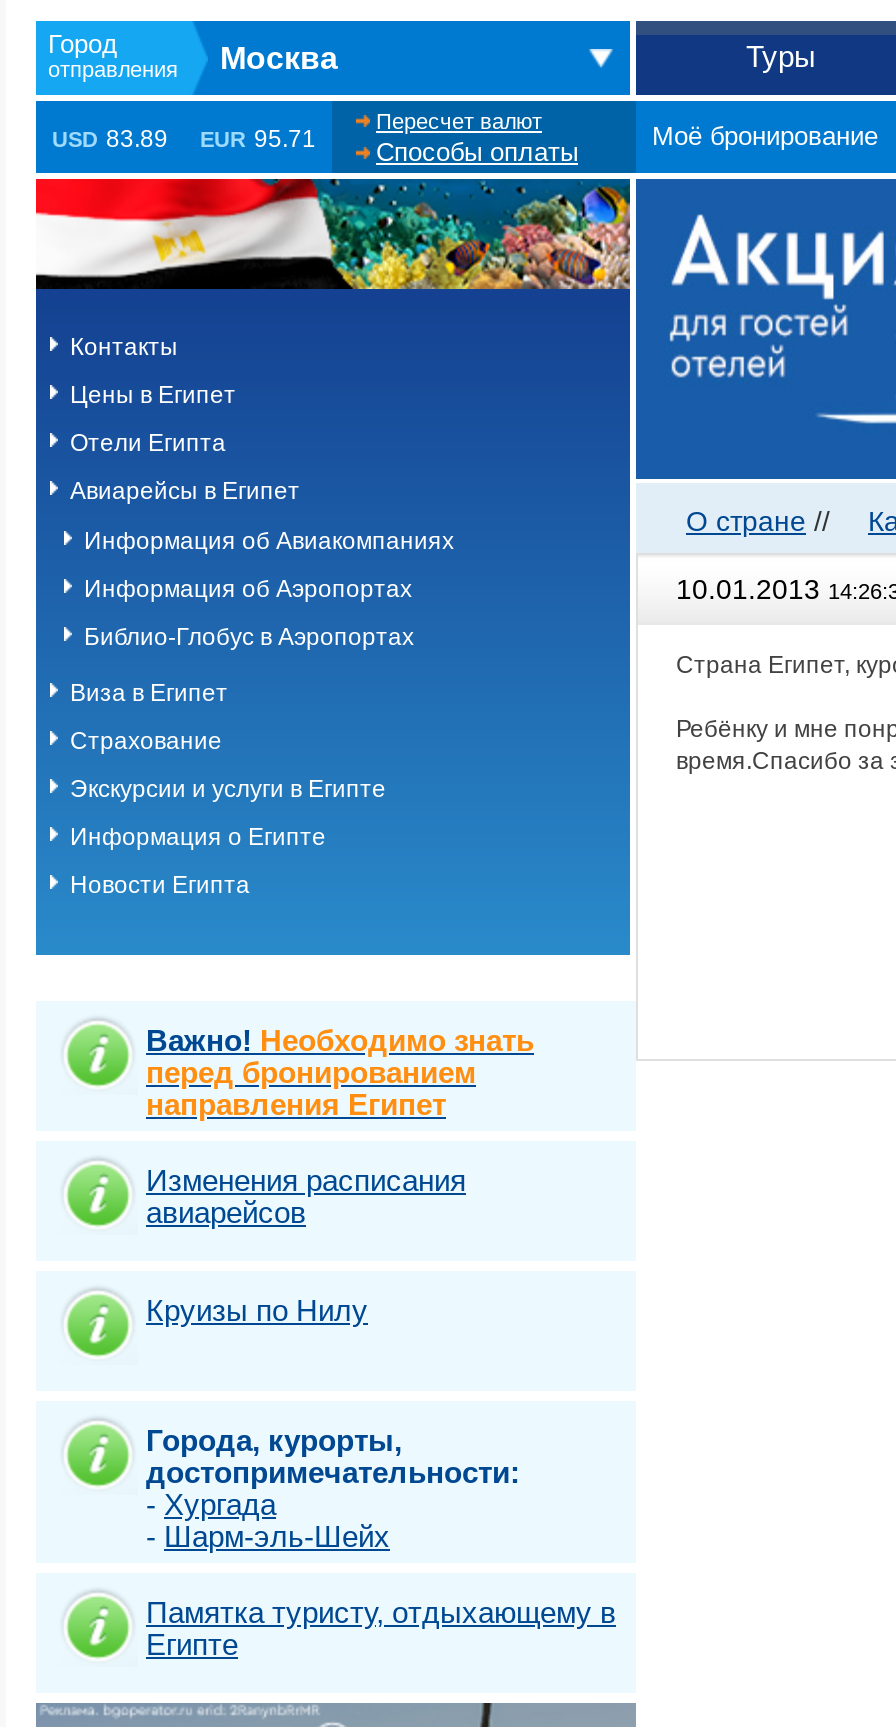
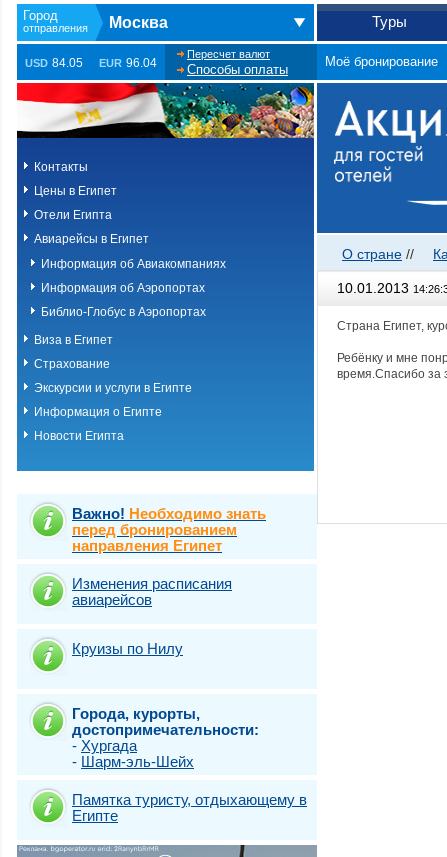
[52,125,168,153] USD 83.89 -> [25,56,83,70] USD 84.05
[200,125,316,153] EUR 95.71 -> [99,56,157,70] EUR 96.04

